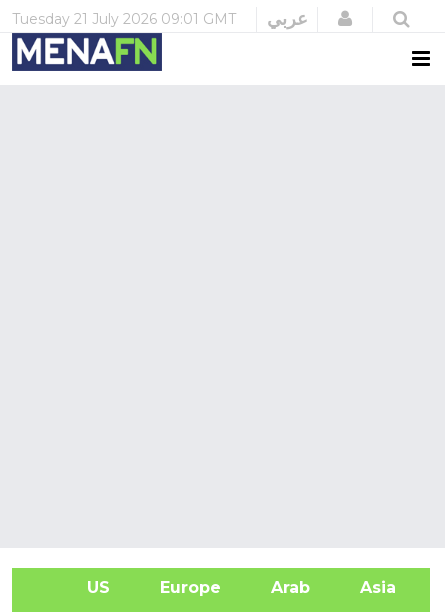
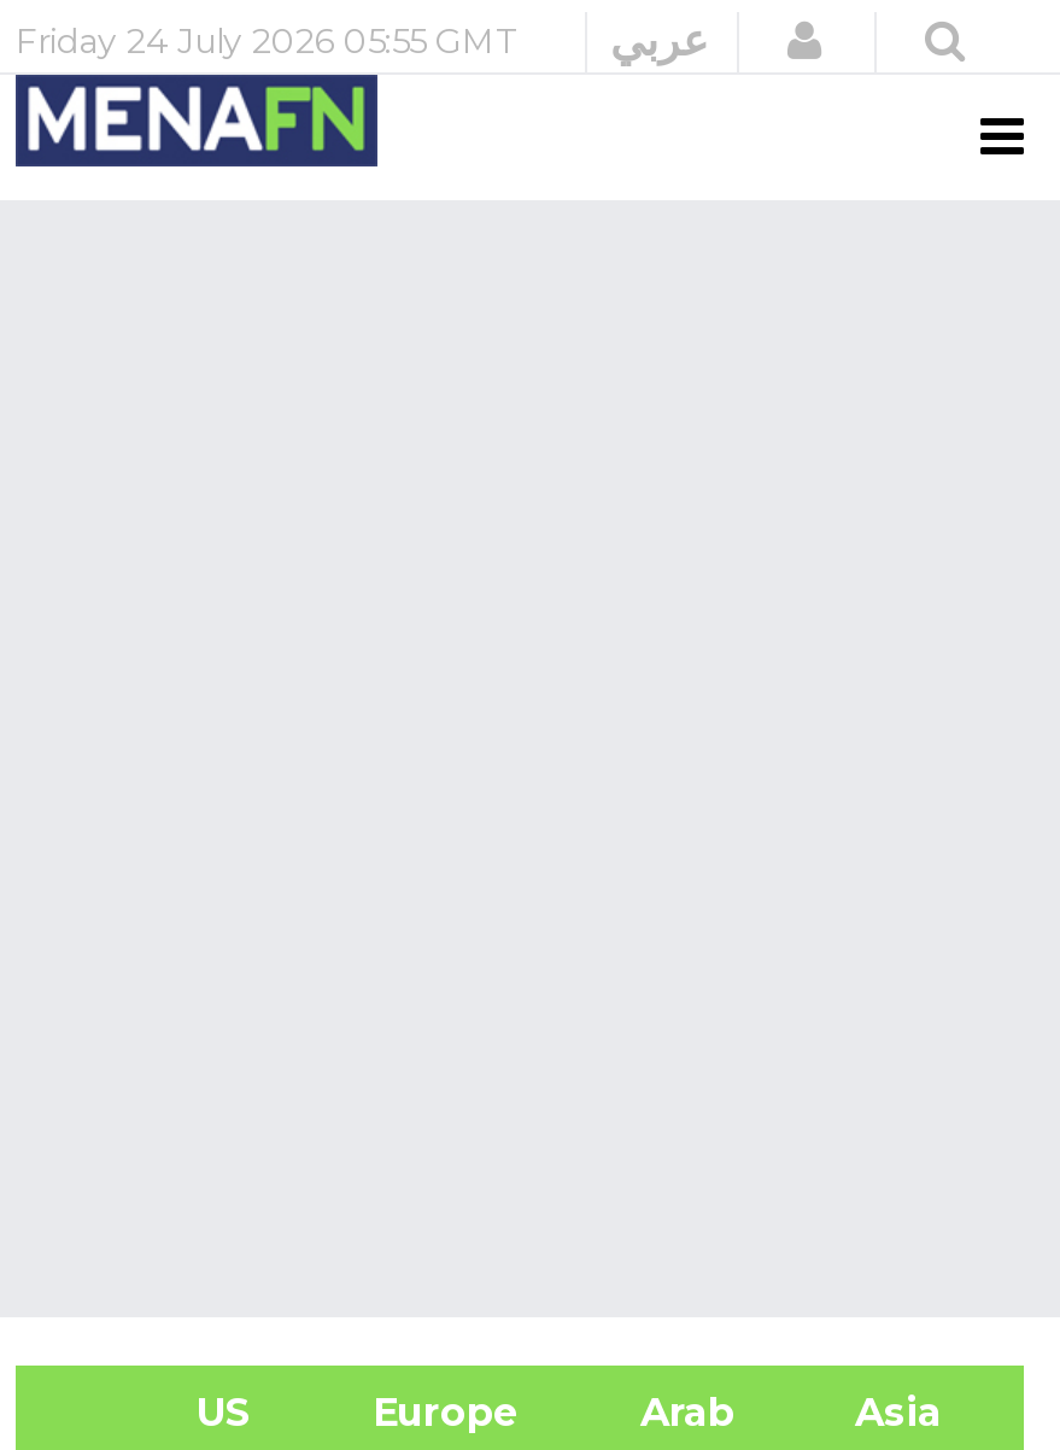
[12,10,236,28] Tuesday 21 July 2026 09:01 GMT -> [16,19,515,63] Friday 24 July 2026 05:55 GMT

